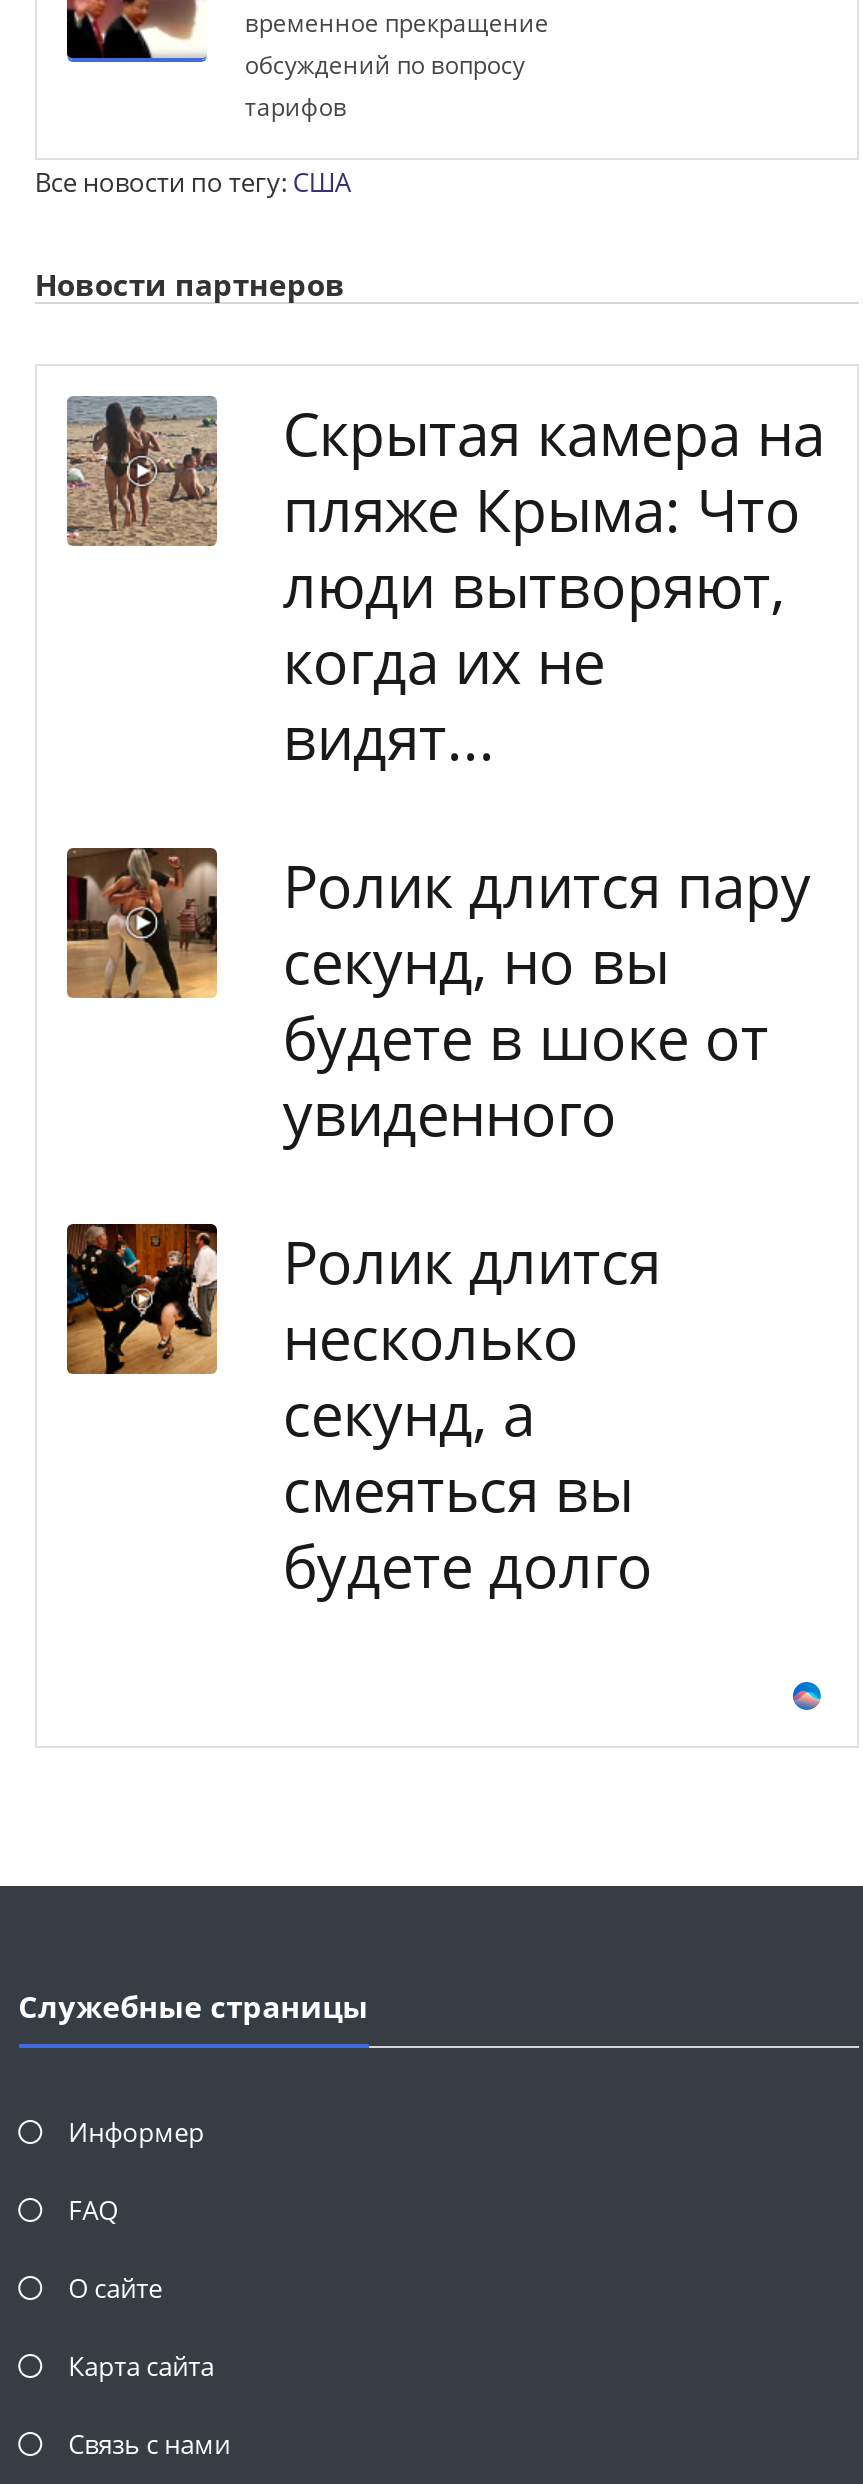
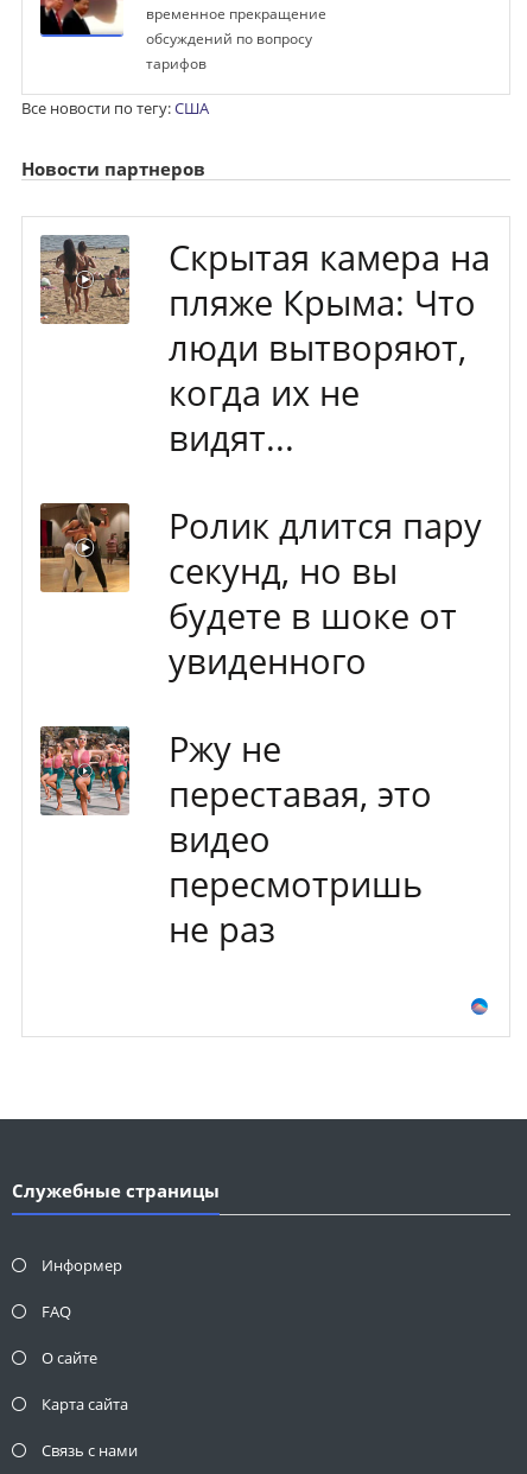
[65,1222,661,1606] [image] | Ролик длится | несколько | секунд, а | смеяться вы | будете долго -> [39,725,432,953] [image] | Ржу не | переставая, это | видео | пересмотришь | не раз

